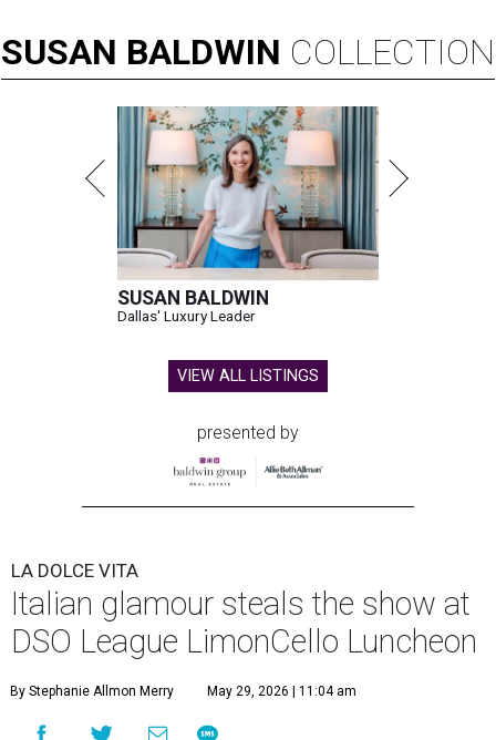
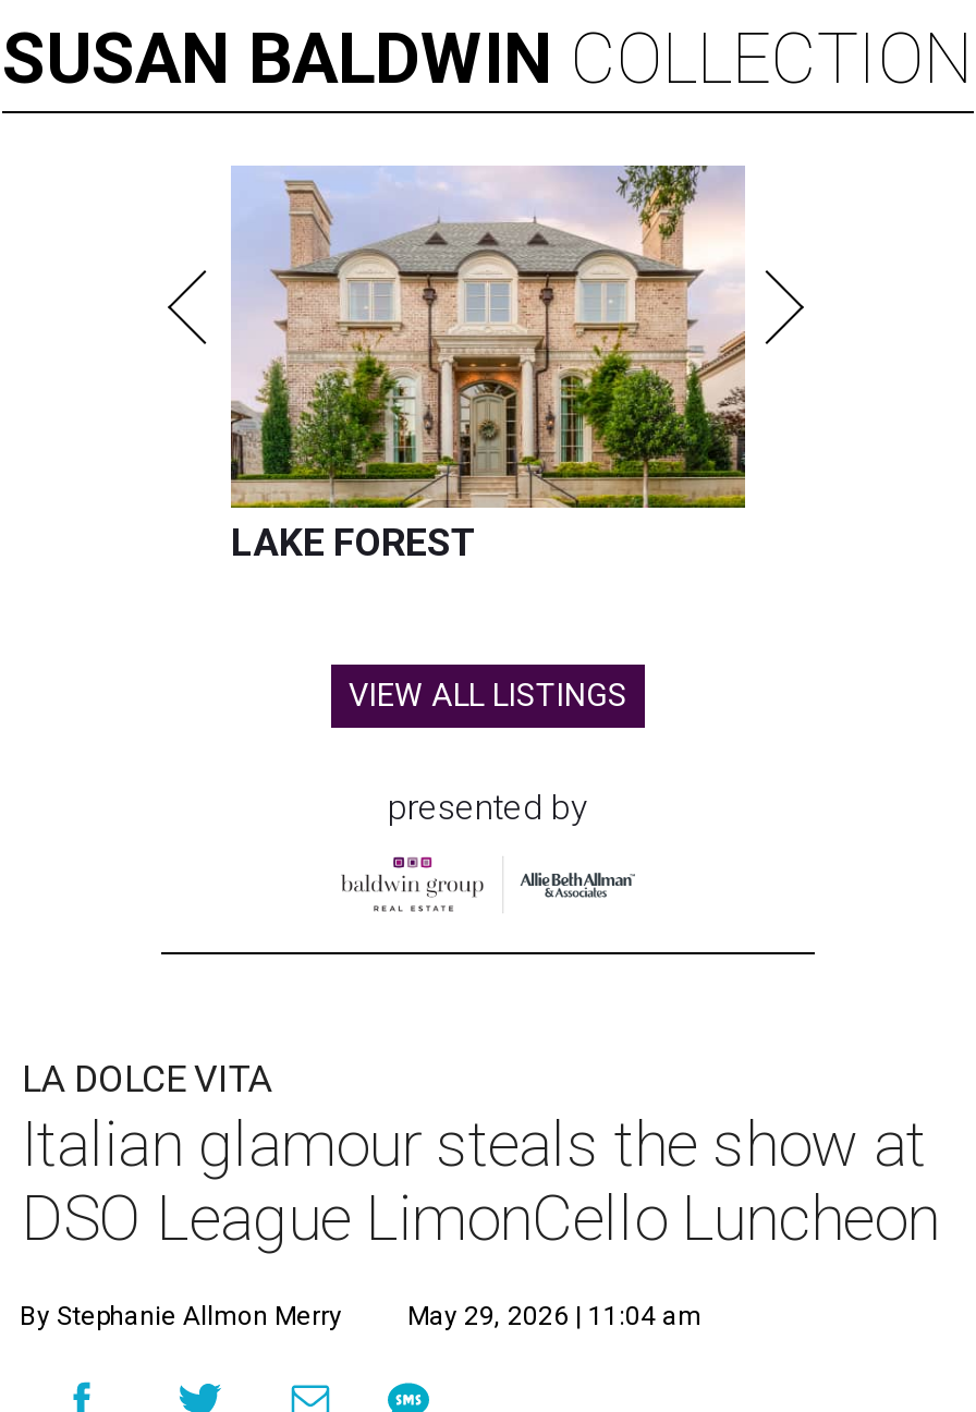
[116,105,379,325] [image] | SUSAN BALDWIN | Dallas' Luxury Leader -> [229,166,747,565] [image] | LAKE FOREST

